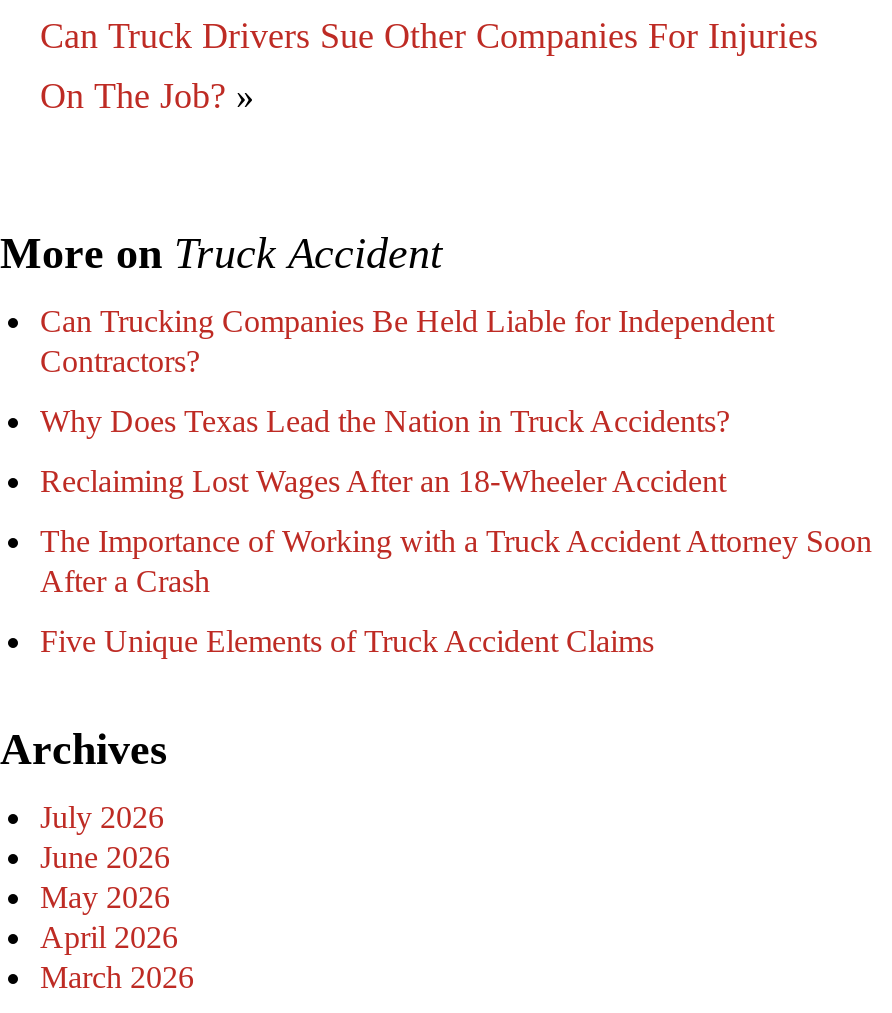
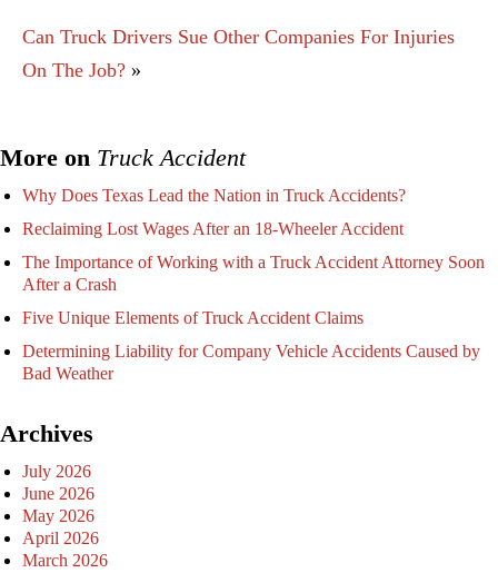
[40,304,774,378] Can Trucking Companies Be Held Liable for Independent | Contractors? -> none
moved [40,404,872,658] -> [22,186,485,327]: Why Does Texas Lead the Nation in Truck Accidents? | Reclaiming Lost Wages After an 18-Wheeler Accident | The Importance of Working with a Truck Accident Attorney Soon | After a Crash | Five Unique Elements of Truck Accident Claims
none -> [22,341,480,383] Determining Liability for Company Vehicle Accidents Caused by | Bad Weather

